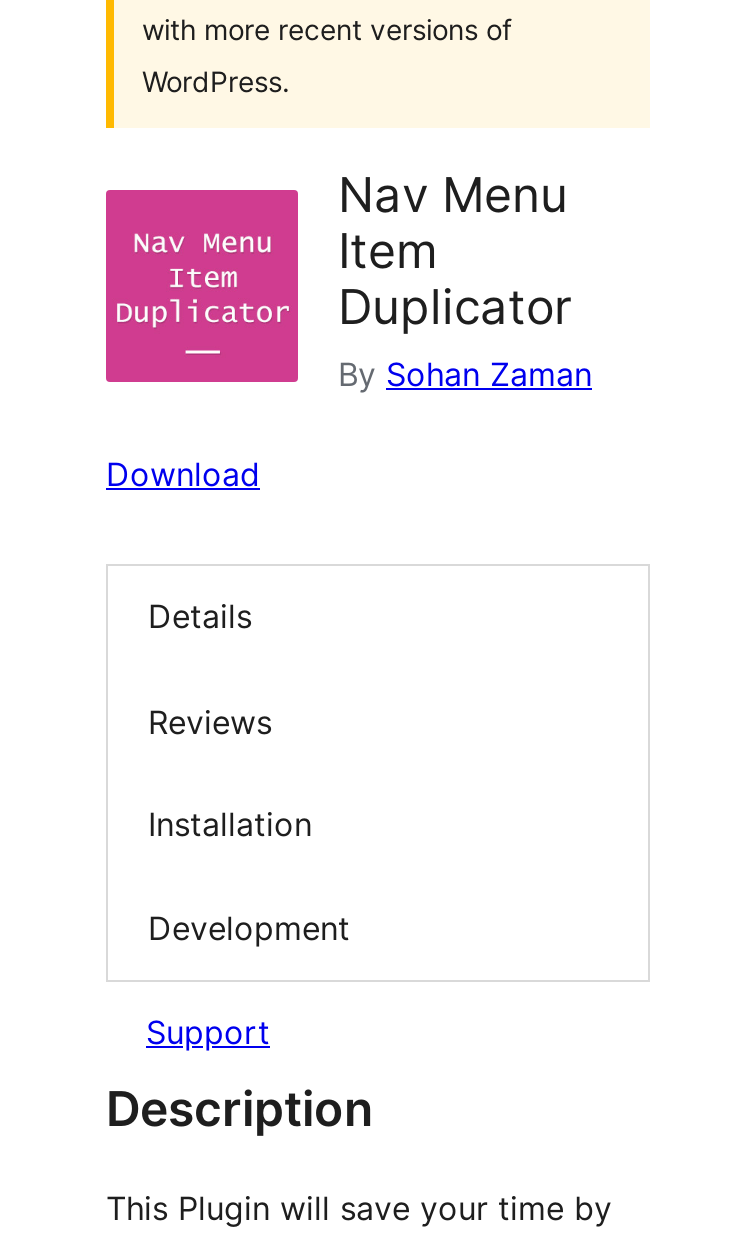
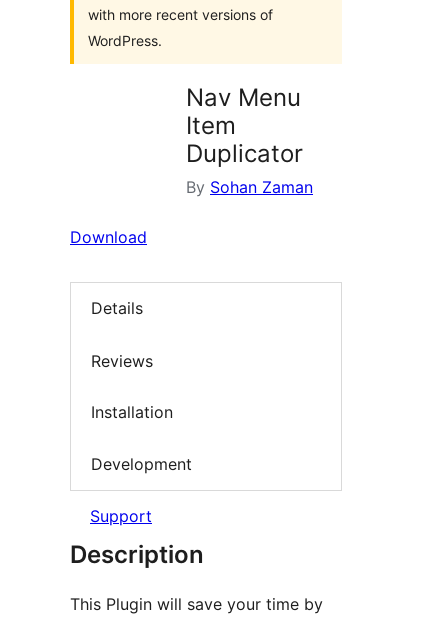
[104,188,300,384] [image] -> none

